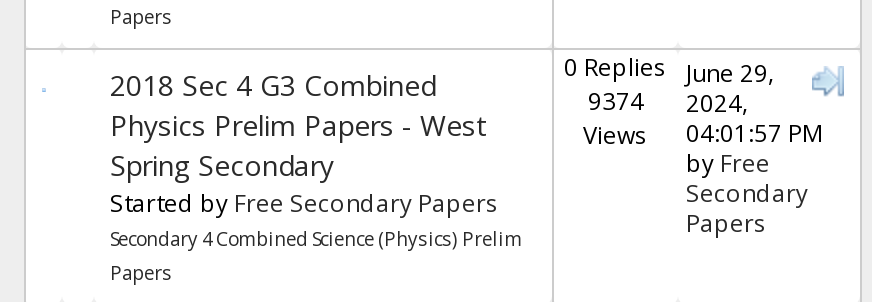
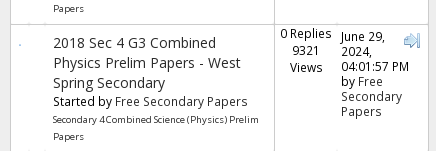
[588,85,748,119] 9374 2024, -> [292,42,372,59] 9321 2024,

